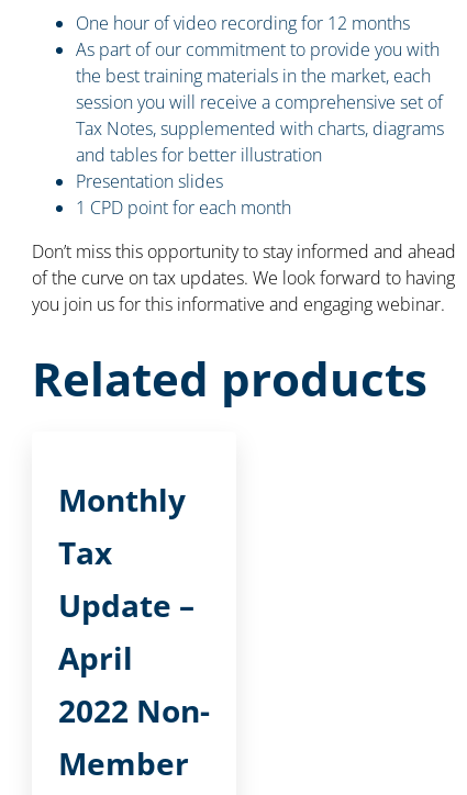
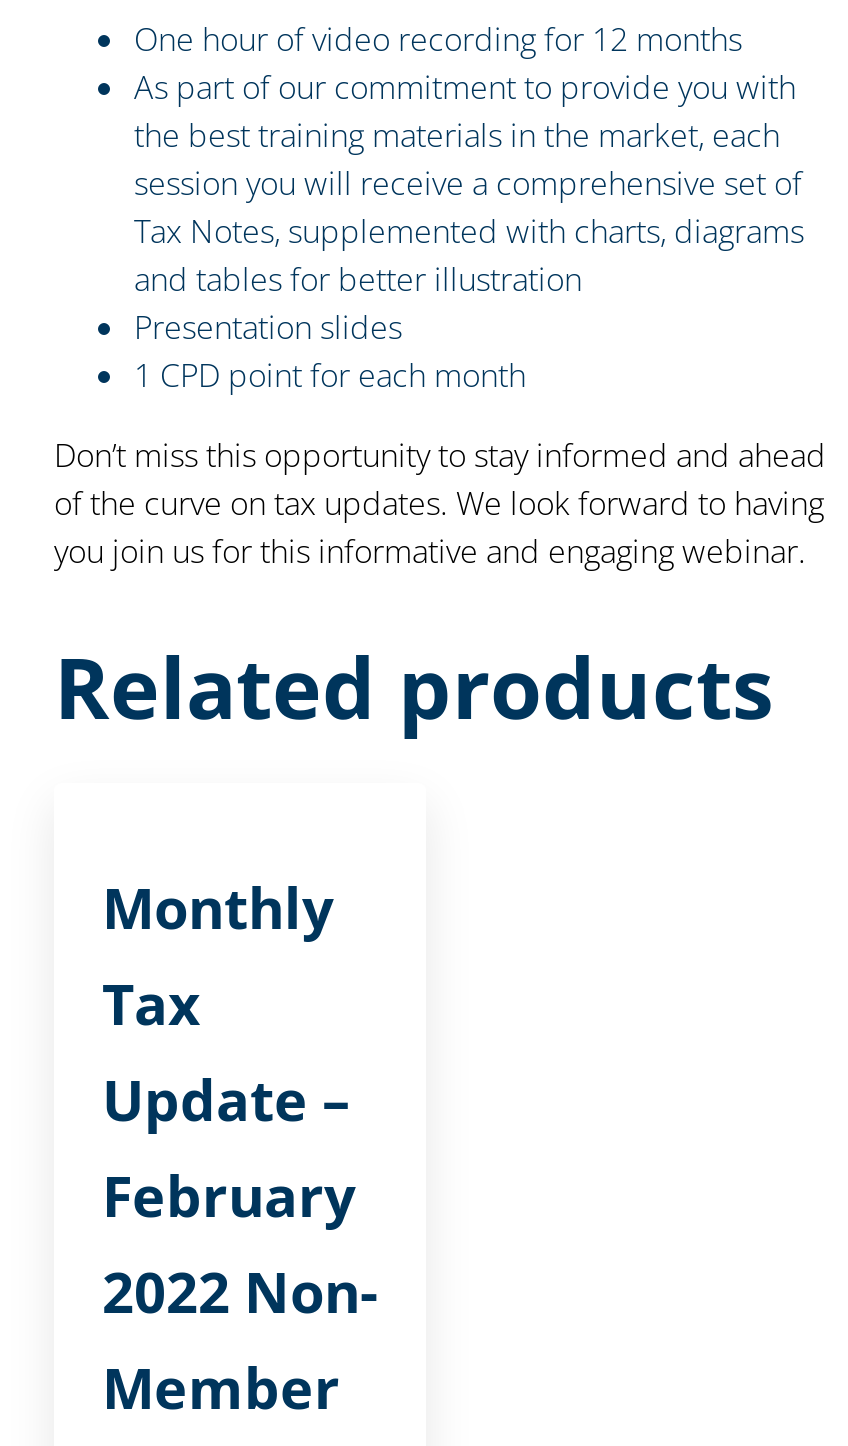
[58,637,133,678] April -> [102,1157,356,1233] February

